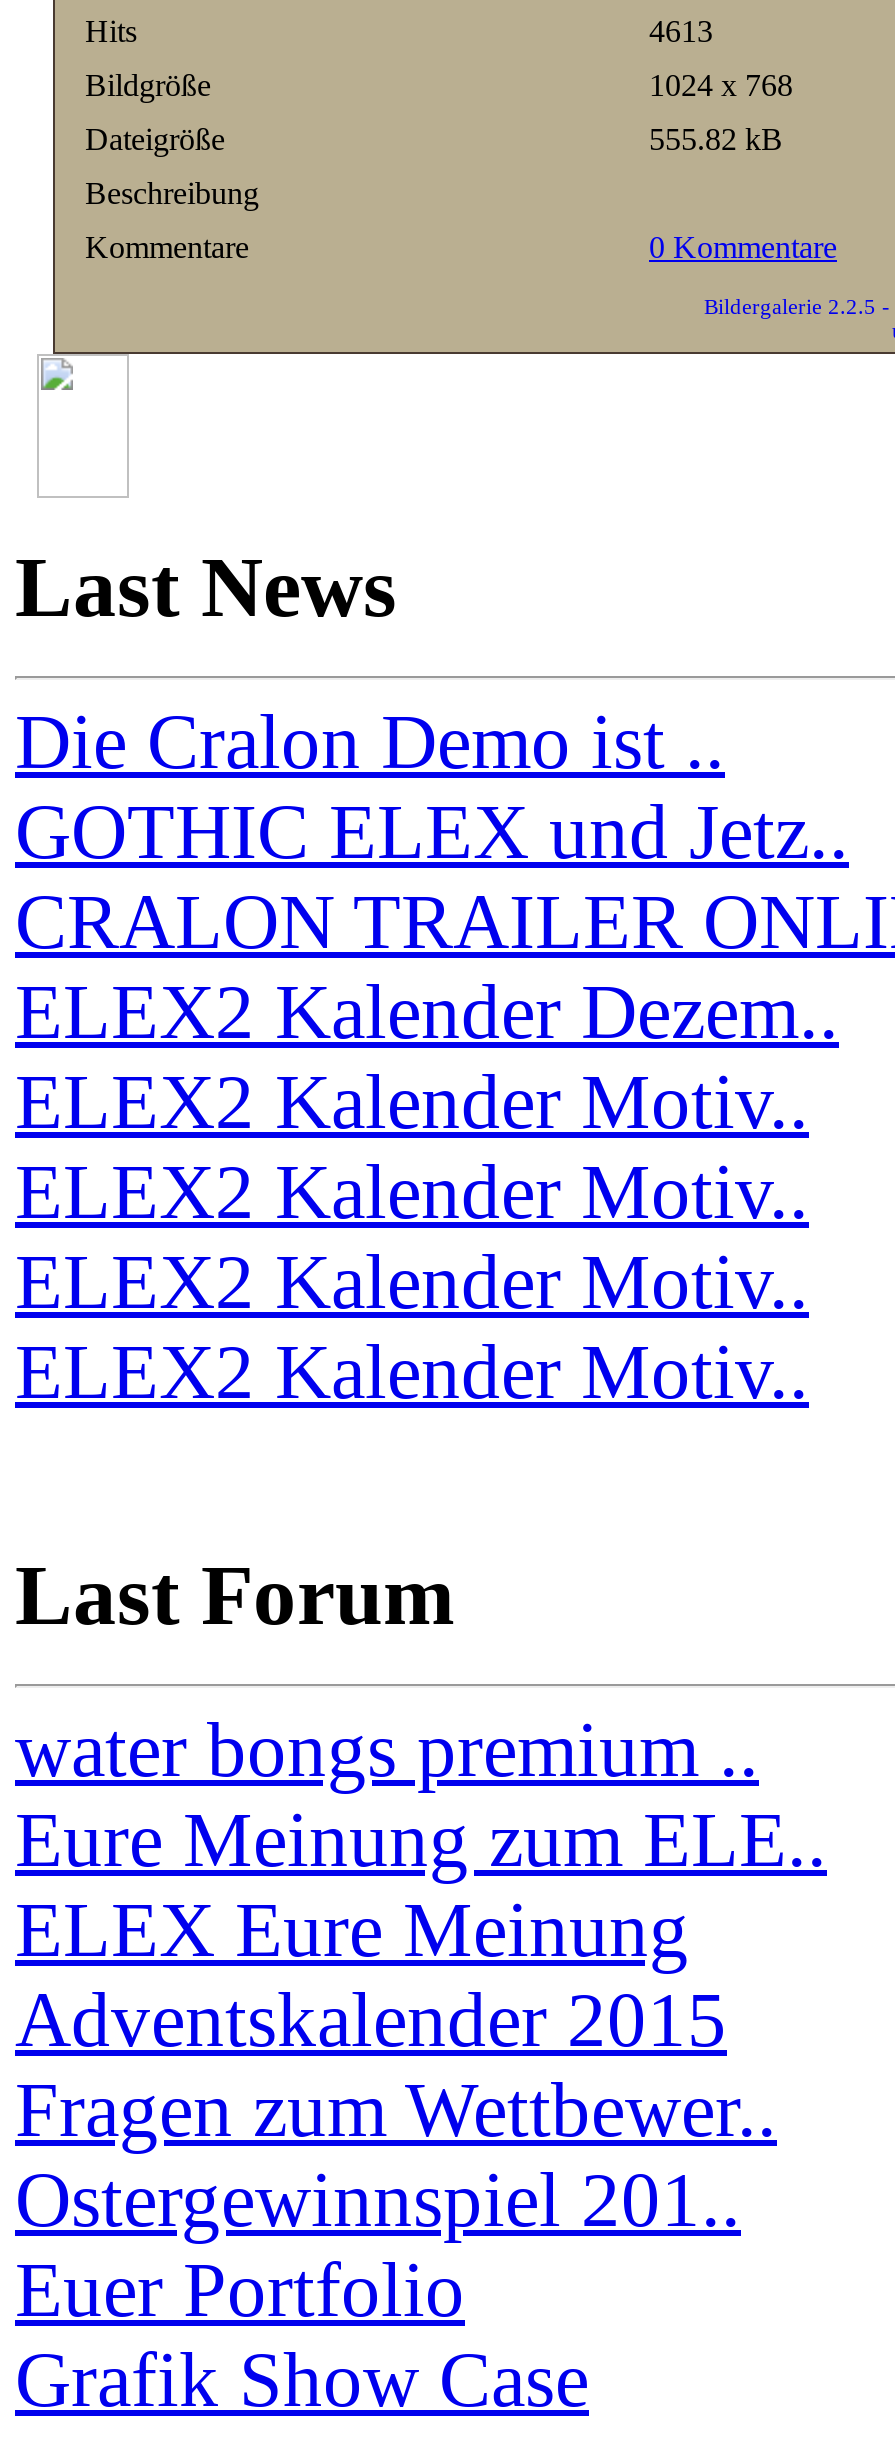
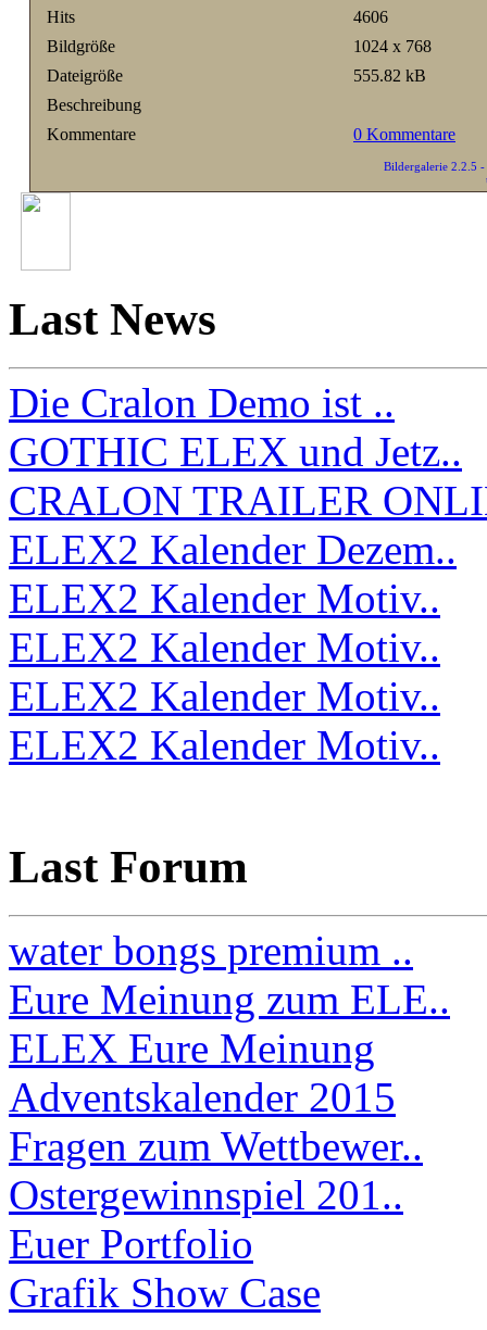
[649,15,713,49] 4613 -> [353,8,388,26] 4606

